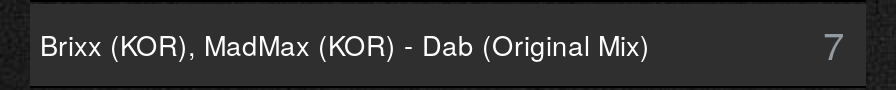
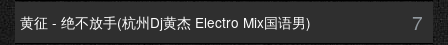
[40,24,650,64] Brixx (KOR), MadMax (KOR) - Dab (Original Mix) -> [20,12,311,32] 黄征 - 绝不放手(杭州Dj黄杰 Electro Mix国语男)

